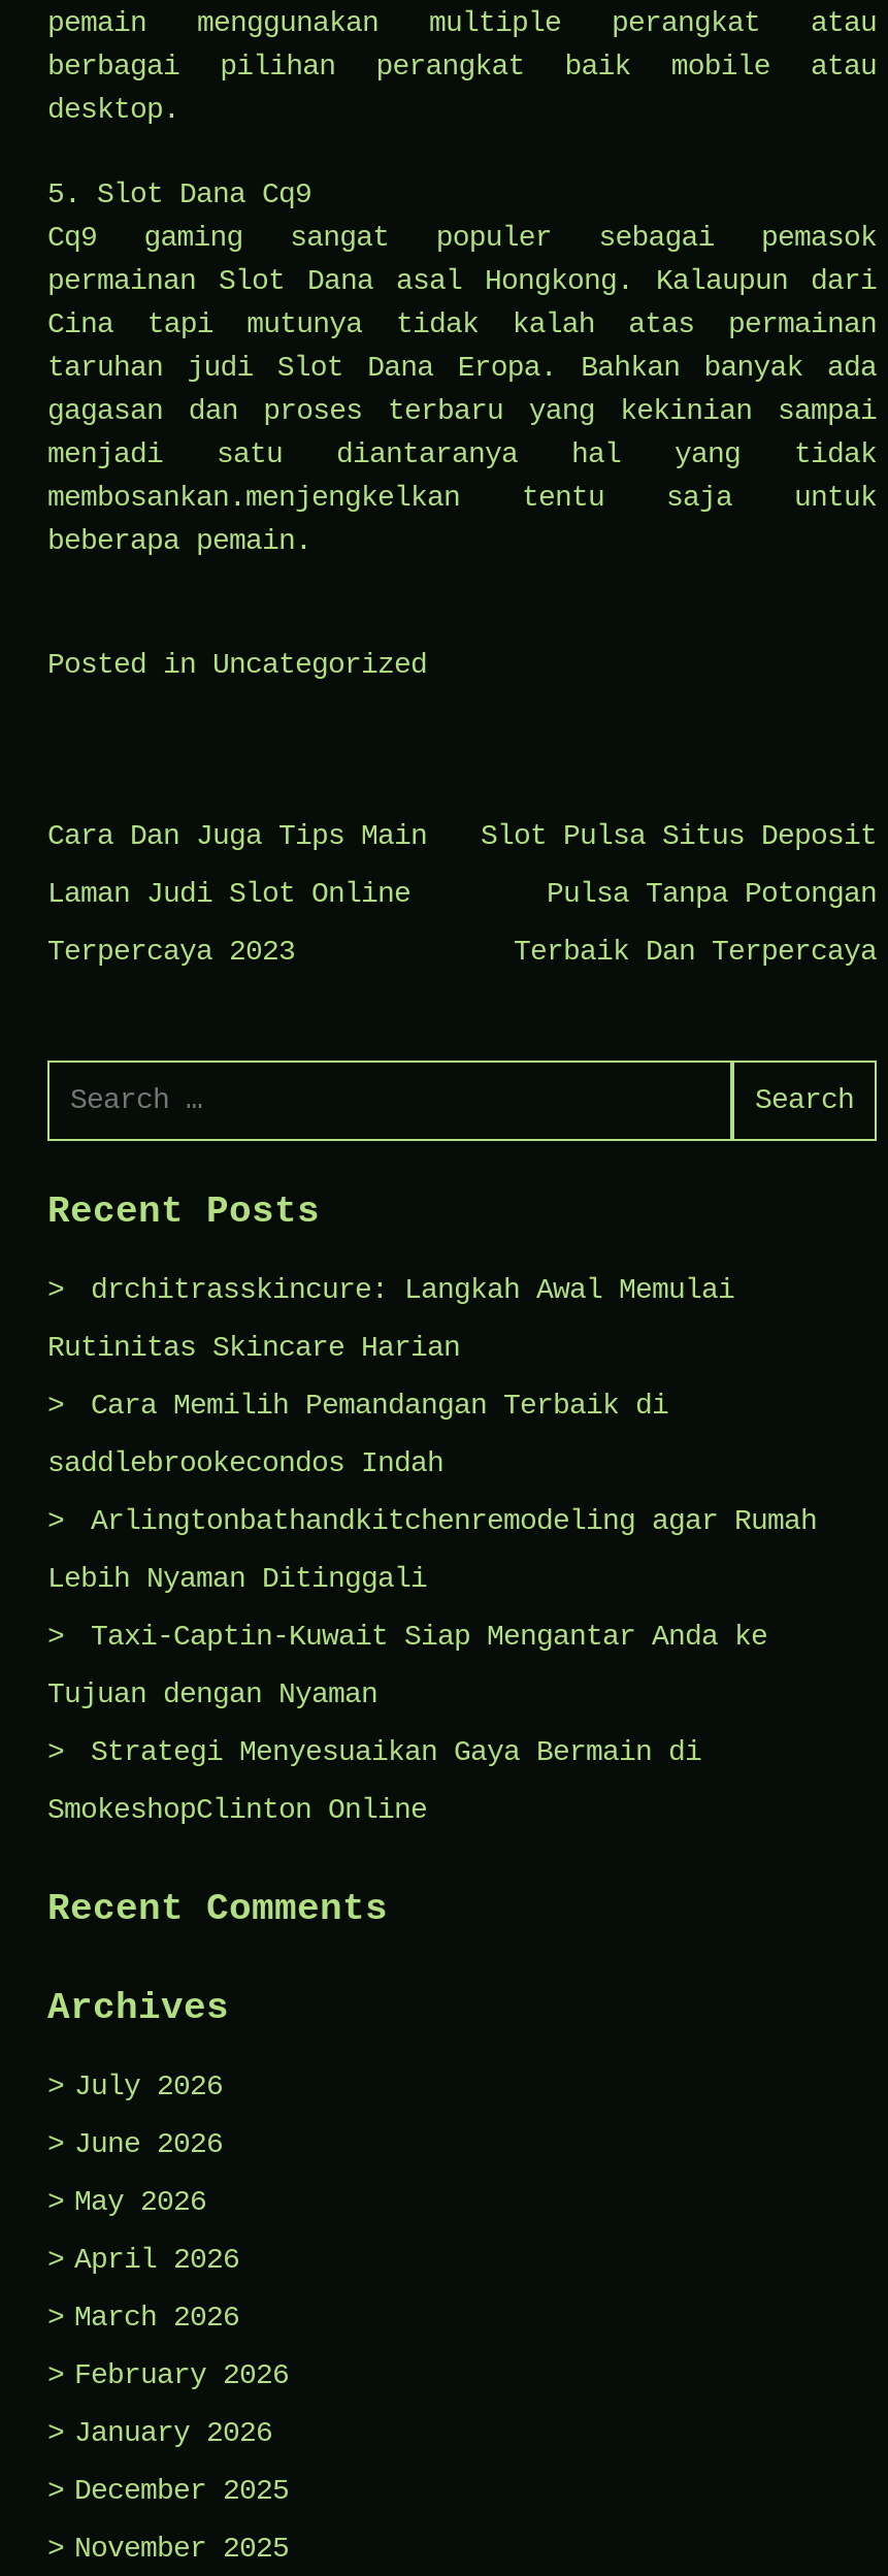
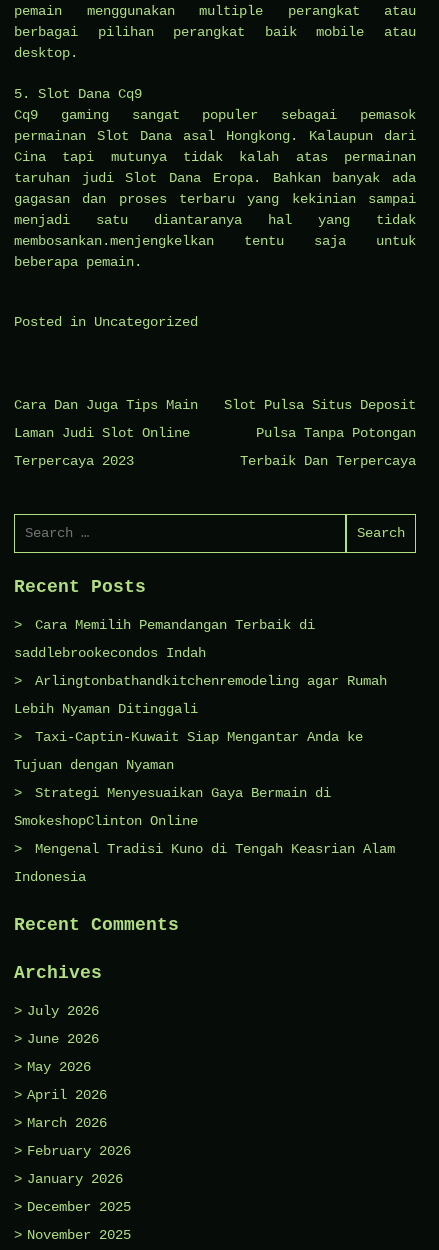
[47,1274,734,1364] drchitrasskincure: Langkah Awal Memulai | Rutinitas Skincare Harian -> none
moved [47,1389,817,1827] -> [14,617,387,829]: Cara Memilih Pemandangan Terbaik di | saddlebrookecondos Indah | Arlingtonbathandkitchenremodeling agar Rumah | Lebih Nyaman Ditinggali | Taxi-Captin-Kuwait Siap Mengantar Anda ke | Tujuan dengan Nyaman | Strategi Menyesuaikan Gaya Bermain di | SmokeshopClinton Online
none -> [14,841,395,885] Mengenal Tradisi Kuno di Tengah Keasrian Alam | Indonesia

